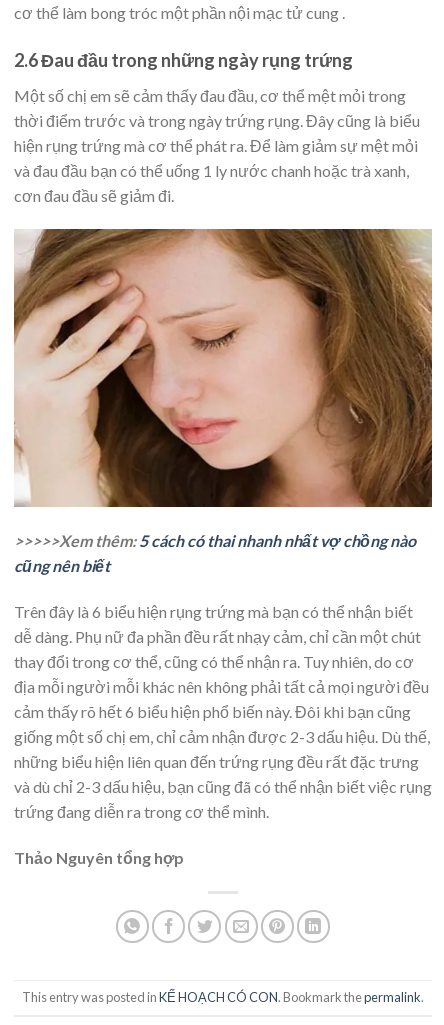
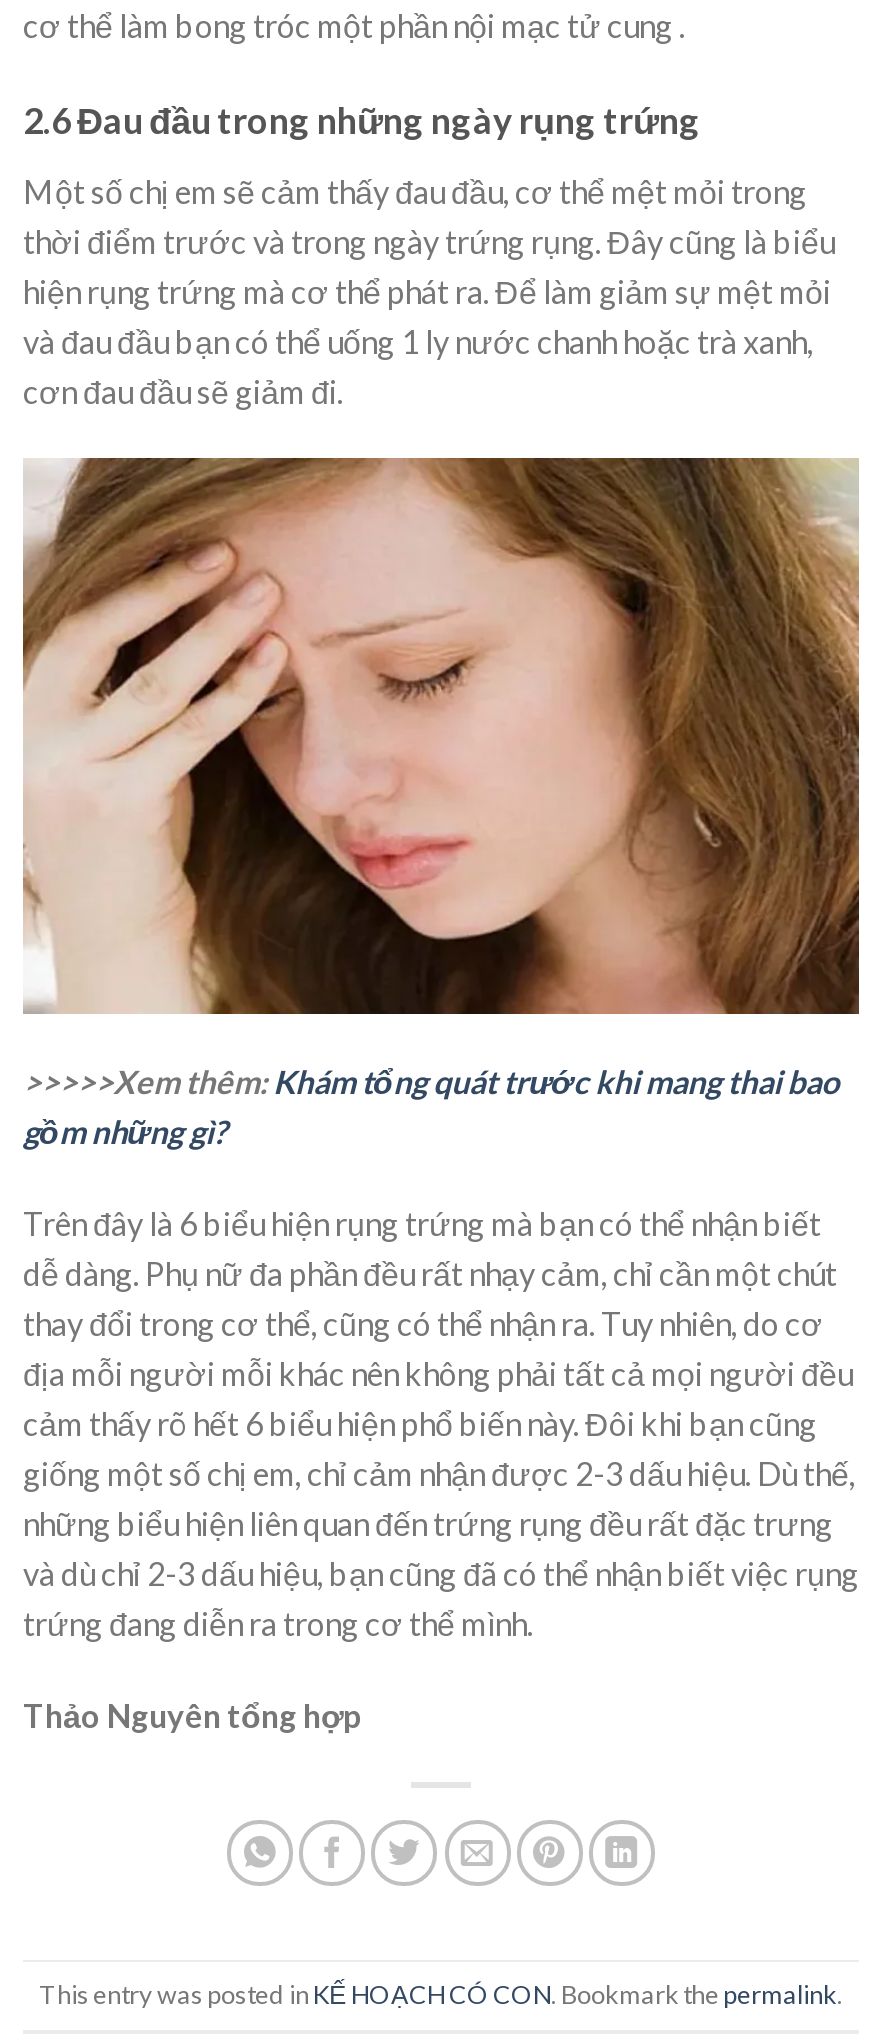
[14,531,416,575] >>>>>Xem thêm: 5 cách có thai nhanh nhất vợ chồng nào | cũng nên biết -> [23,1062,839,1150] >>>>>Xem thêm: Khám tổng quát trước khi mang thai bao | gồm những gì?

